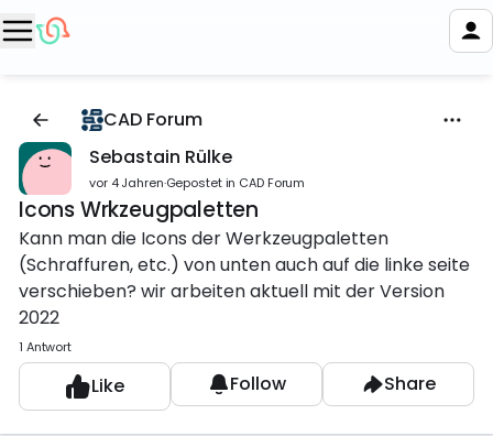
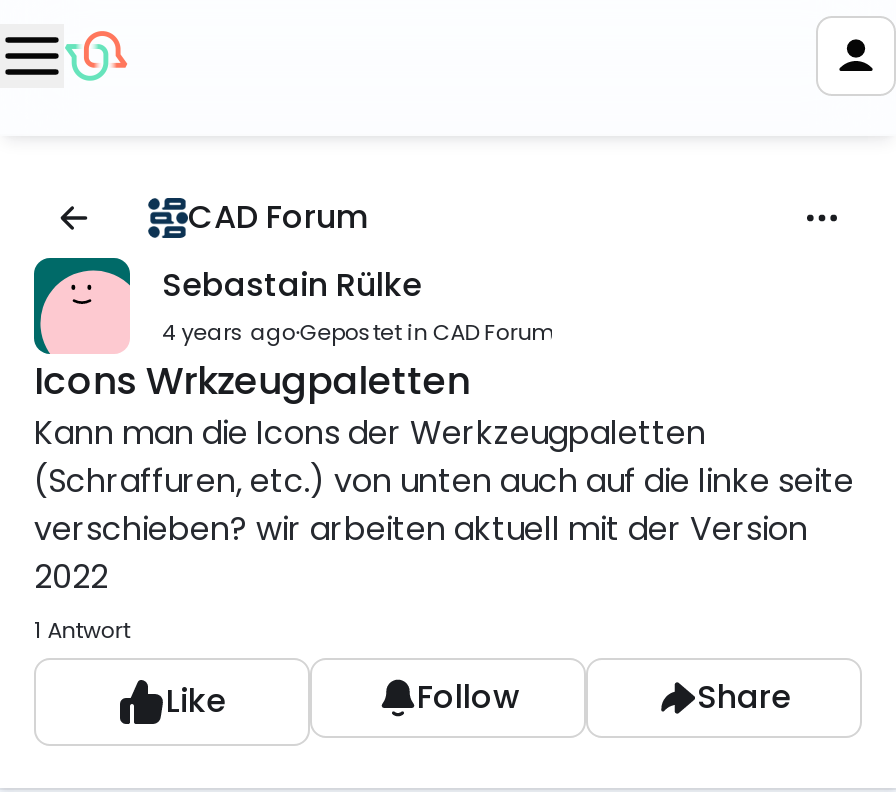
[89,174,305,192] vor 4 Jahren Gepostet in CAD Forum -> [162,316,553,348] 4 years ago Gepostet in CAD Forum

